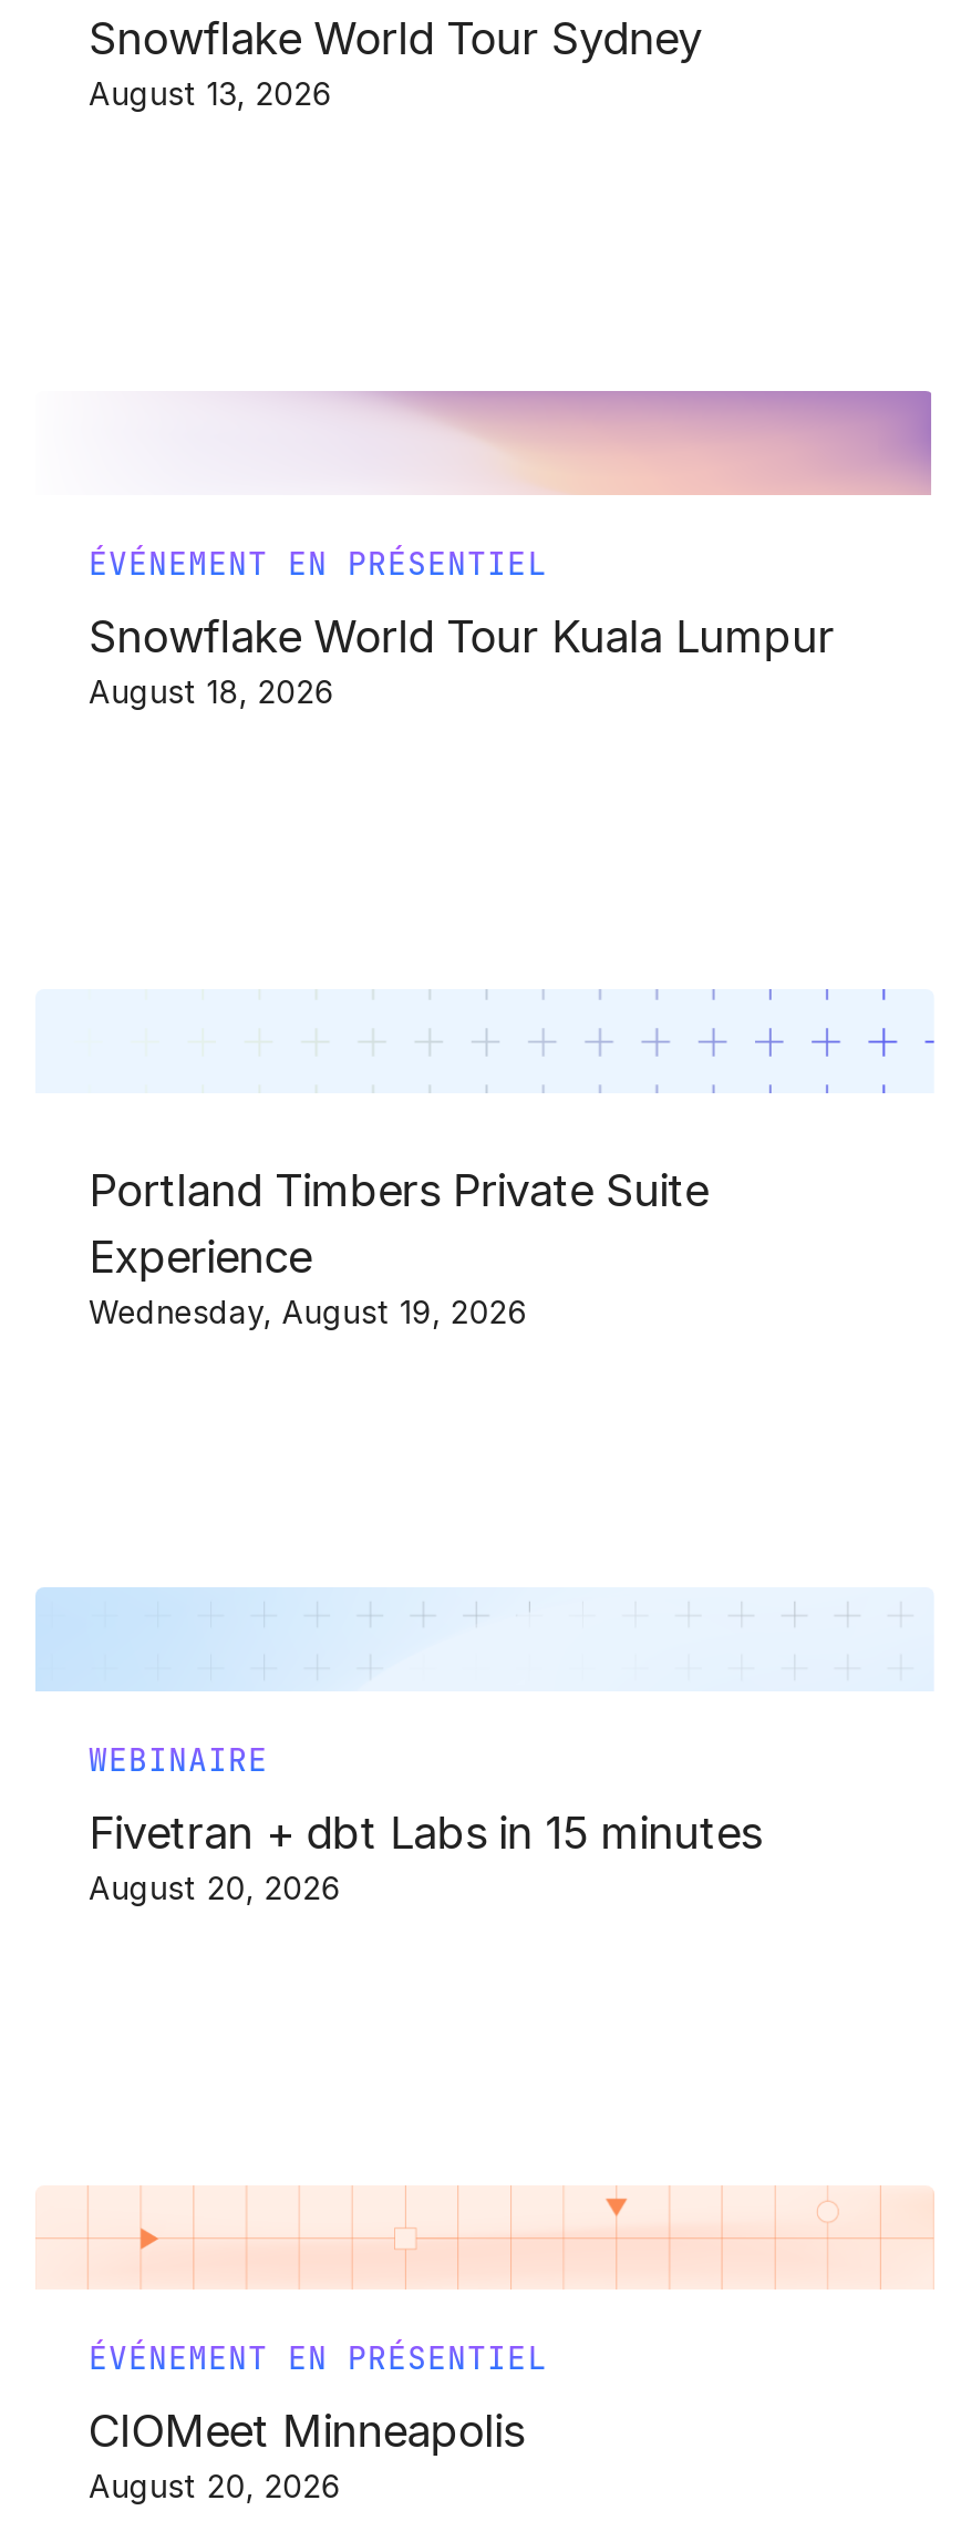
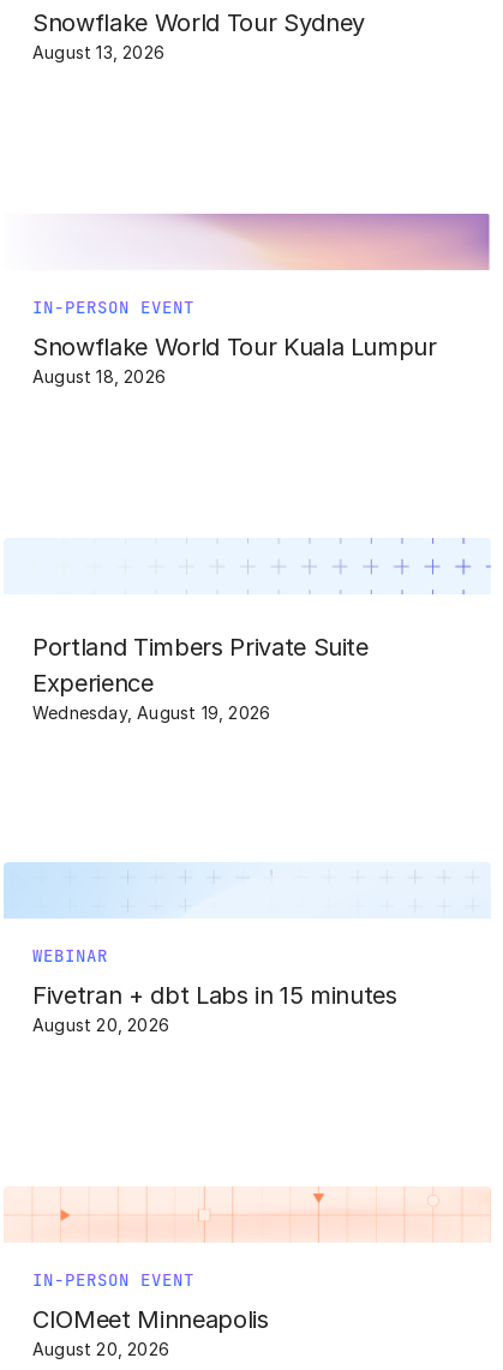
[89,544,547,584] ÉVÉNEMENT EN PRÉSENTIEL -> [32,297,194,318] IN-PERSON EVENT
[89,1740,268,1780] WEBINAIRE -> [32,945,108,967] WEBINAR
[89,2338,547,2378] ÉVÉNEMENT EN PRÉSENTIEL -> [32,1269,194,1291] IN-PERSON EVENT

